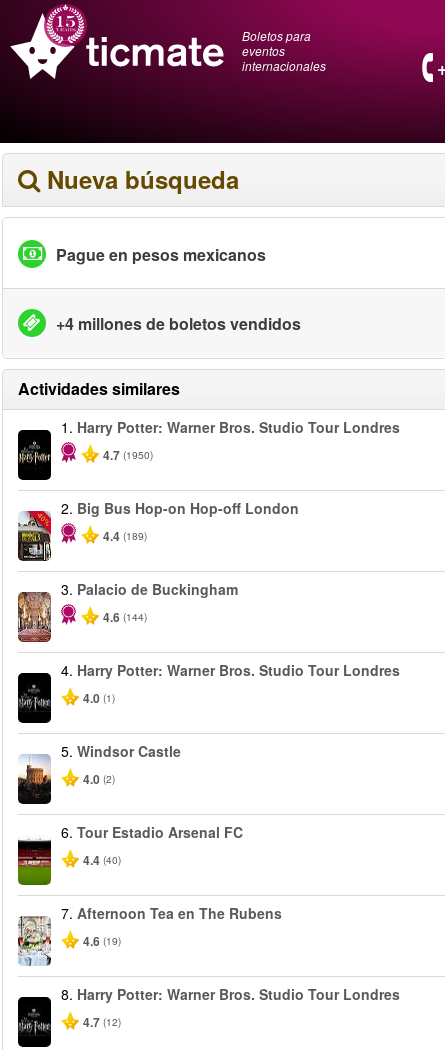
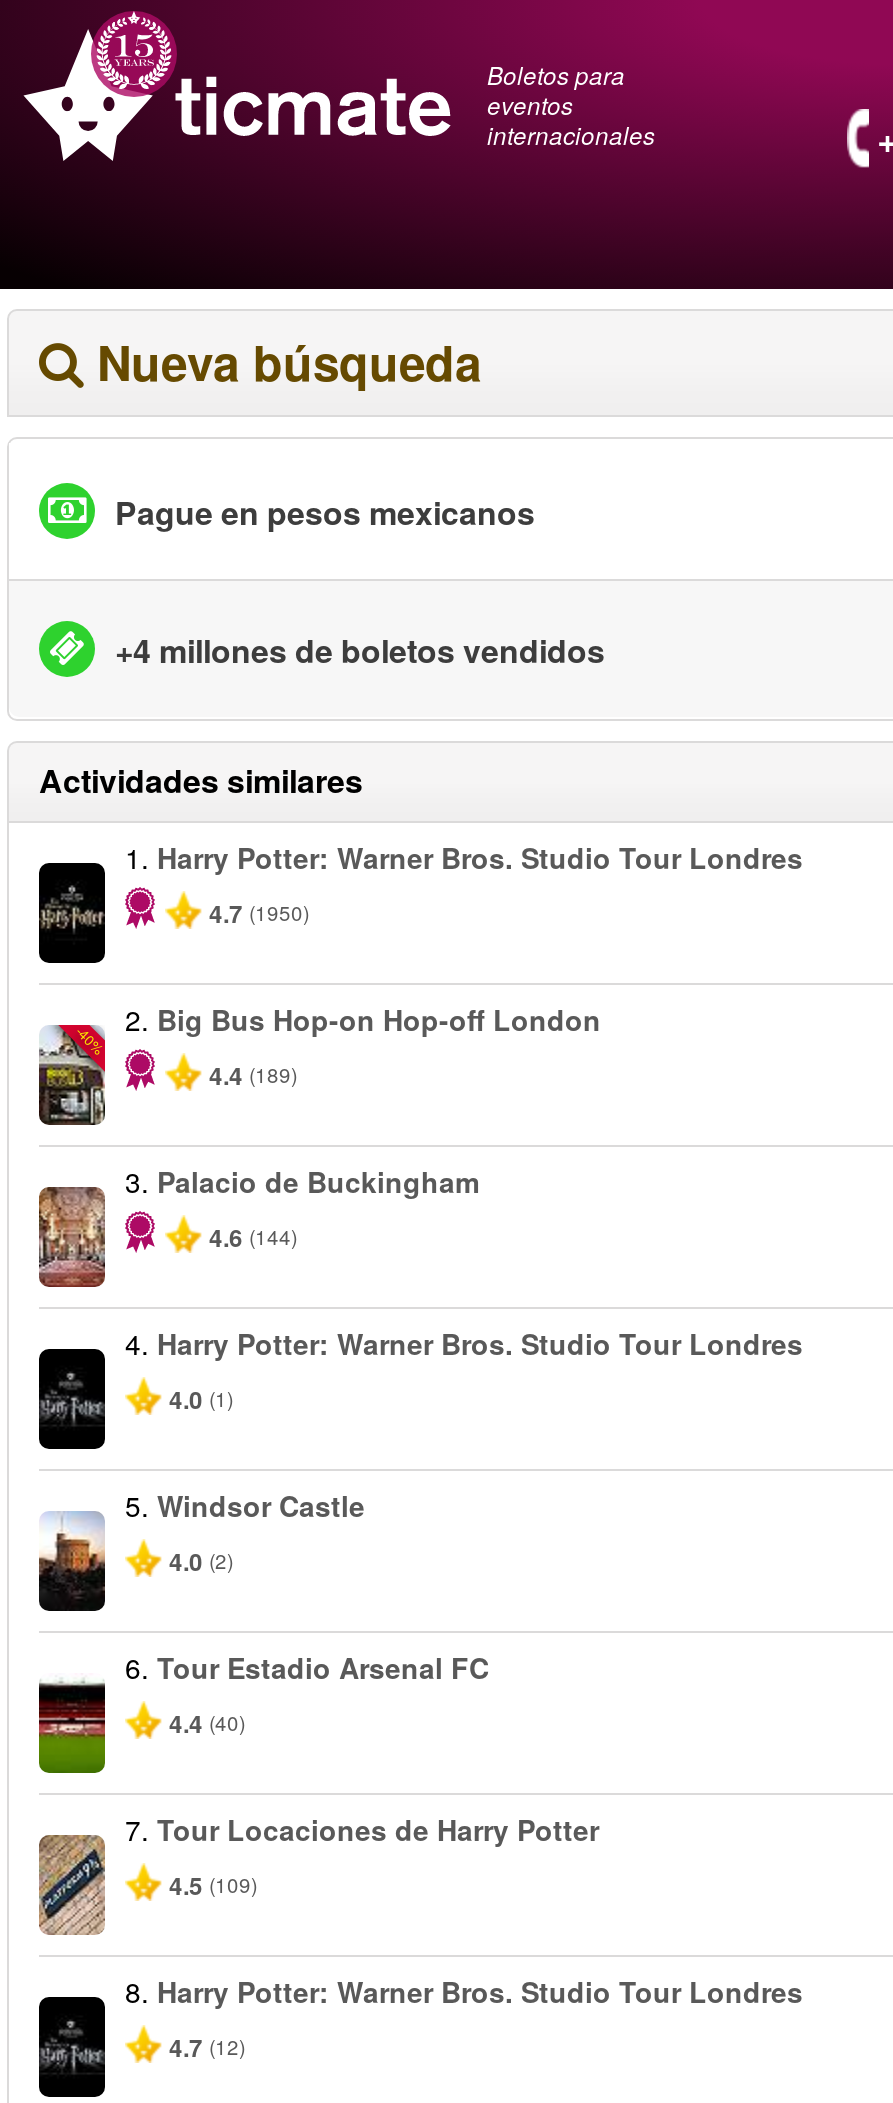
[18,903,282,966] [image] | 7. Afternoon Tea en The Rubens | 4.6 (19) -> [39,1809,599,1935] [image] | 7. Tour Locaciones de Harry Potter | 4.5 (109)

